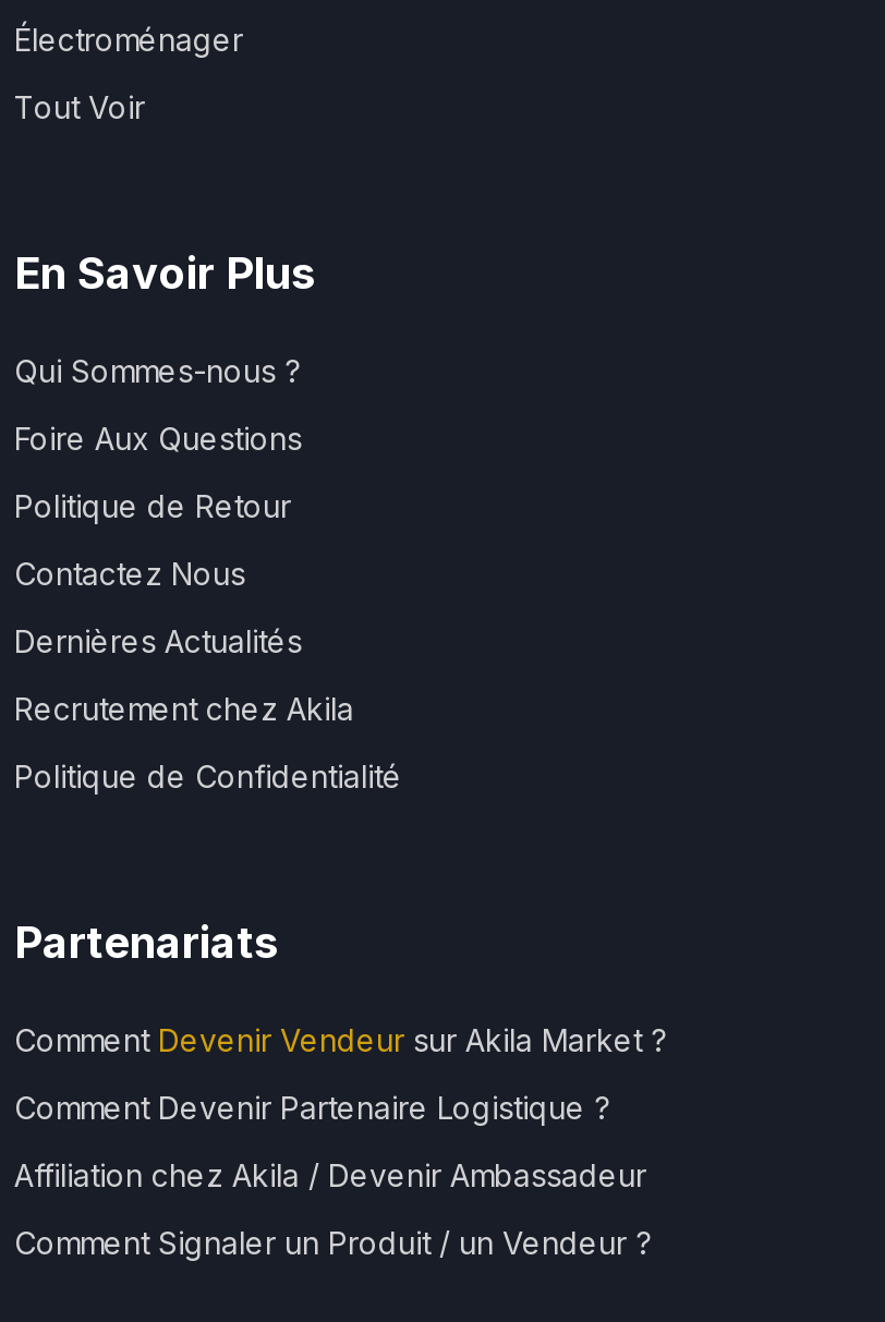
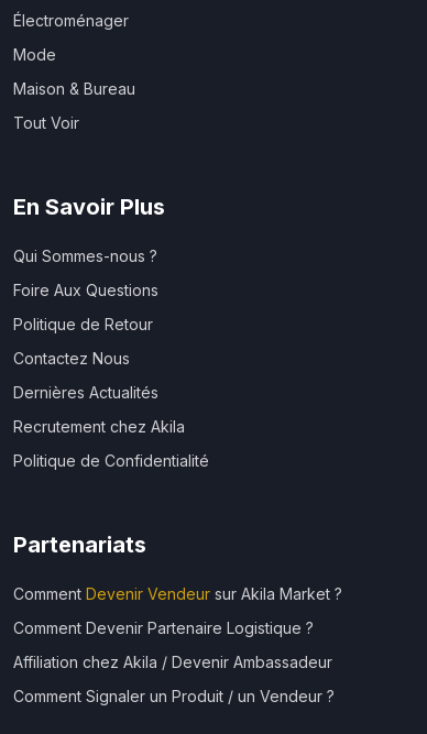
none -> [13,45,135,98] Mode | Maison & Bureau

